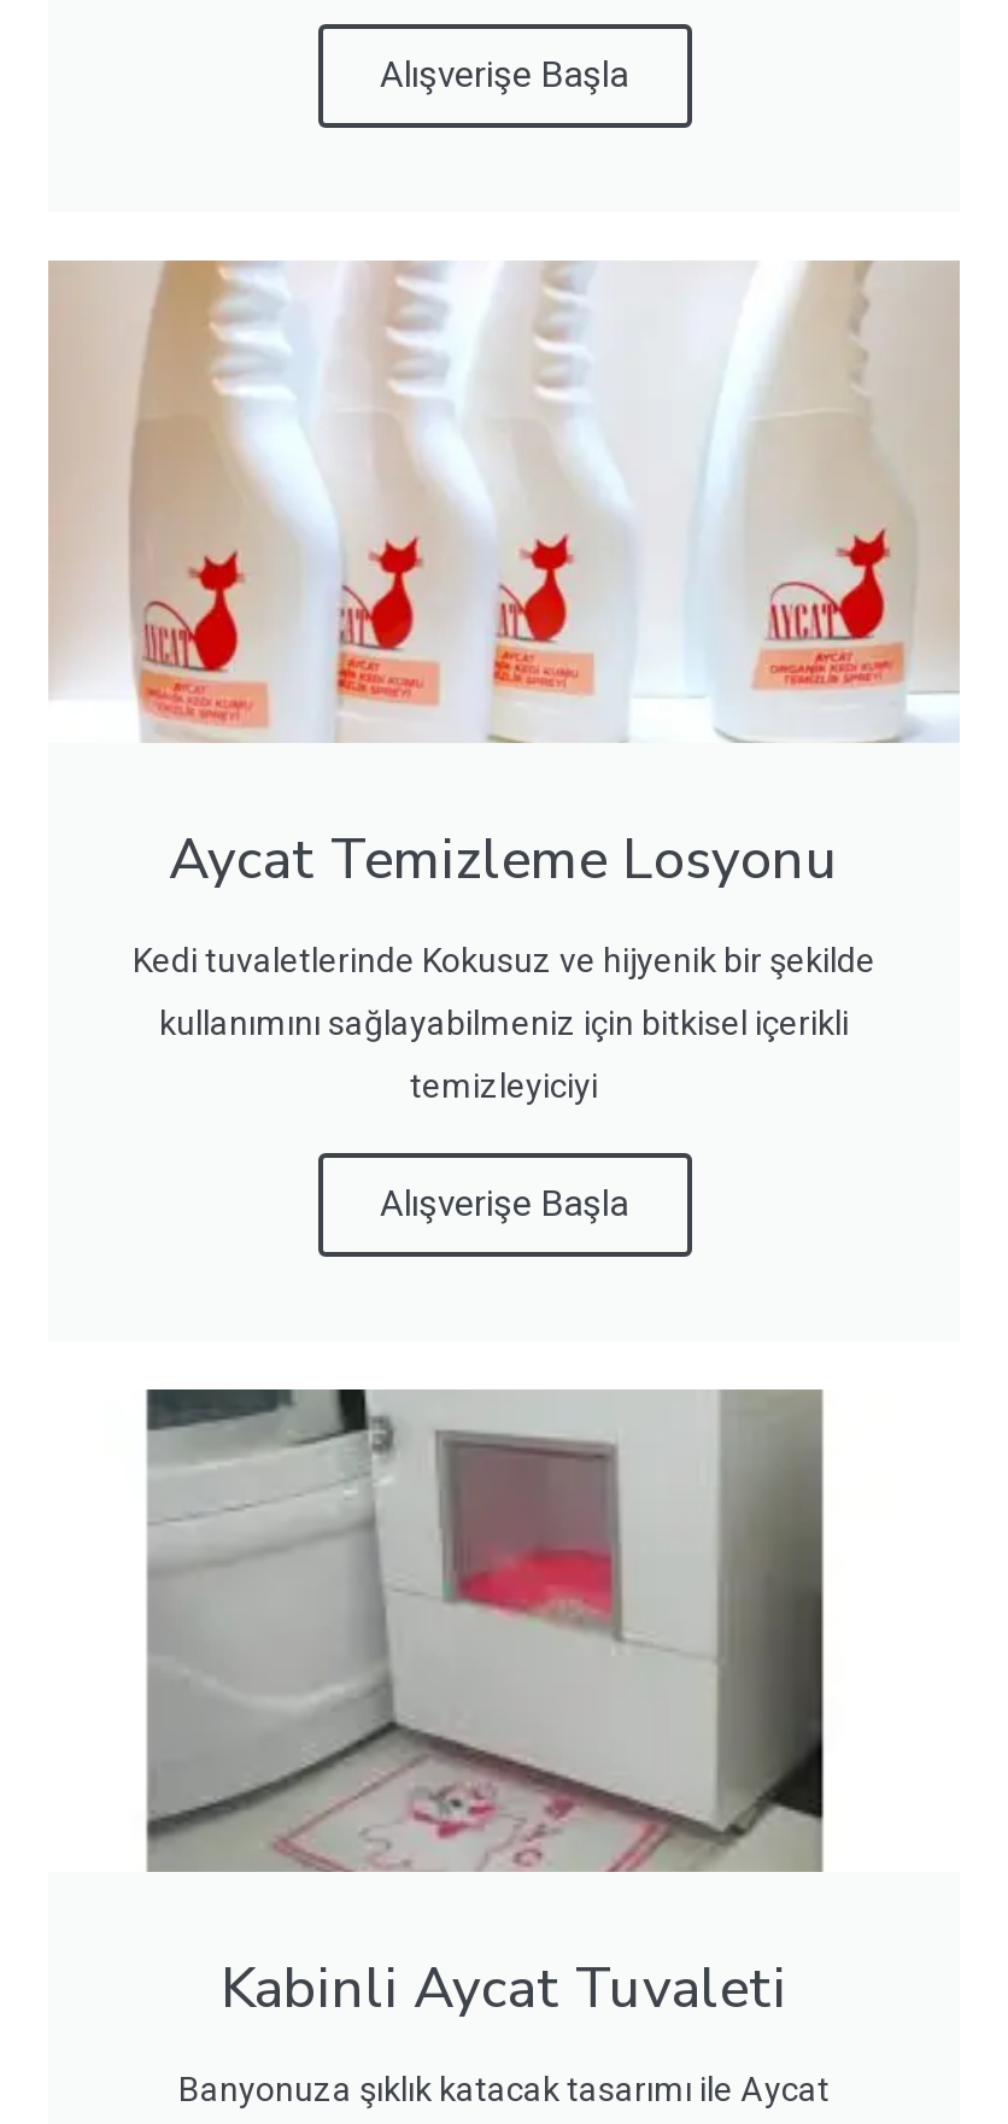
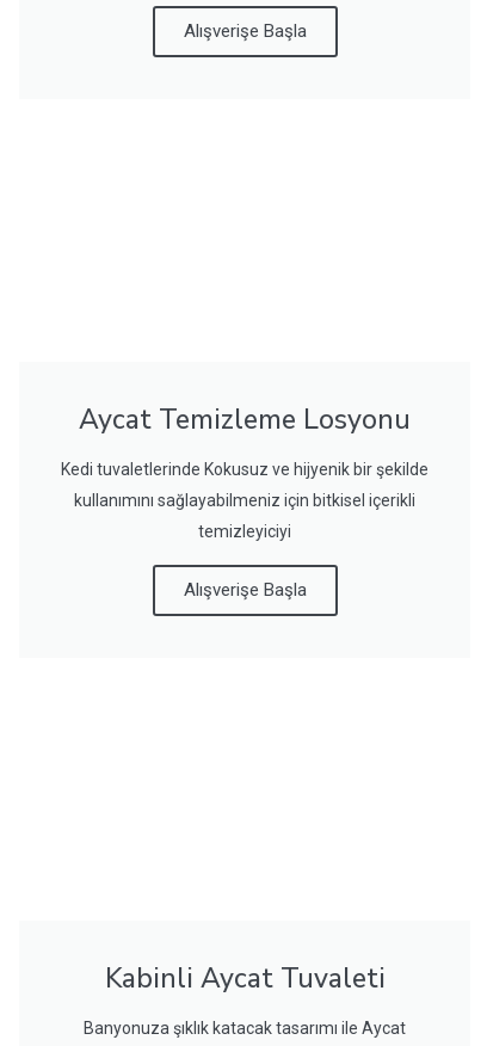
[46,258,962,745] [image] -> none
[145,1387,827,1874] [image] -> none

